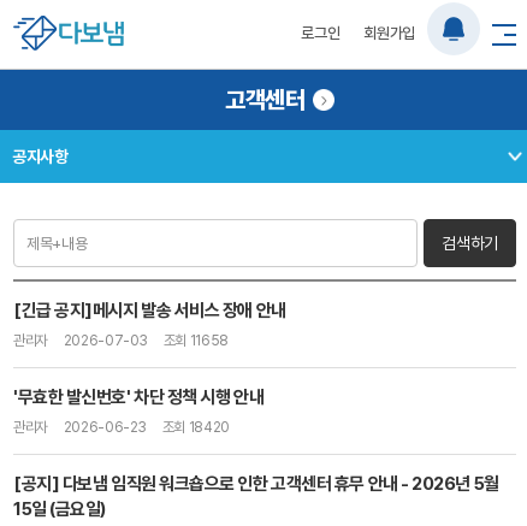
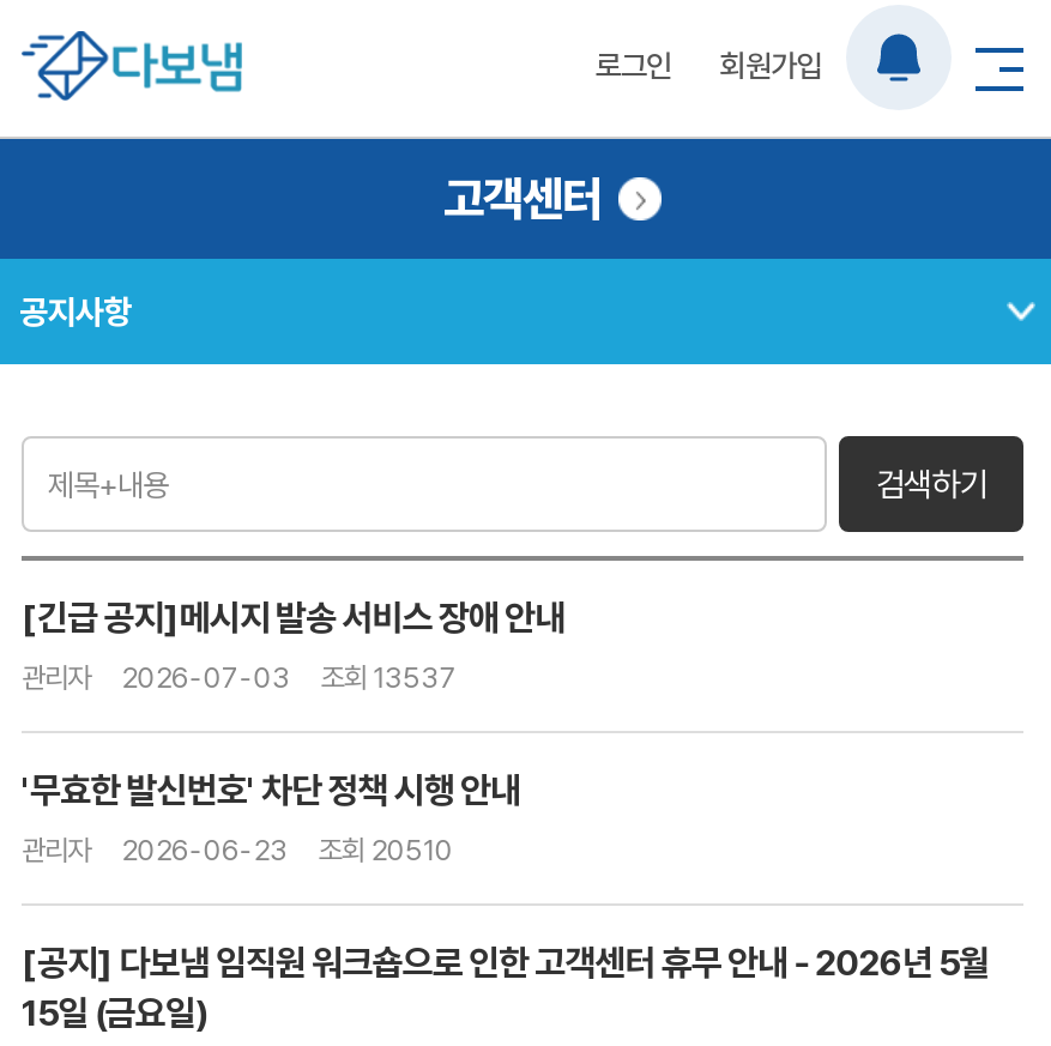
[13,332,229,349] 관리자 2026-07-03 조회 11658 -> [22,661,458,695] 관리자 2026-07-03 조회 13537
[13,419,230,436] 관리자 2026-06-23 조회 18420 -> [22,834,453,867] 관리자 2026-06-23 조회 20510

